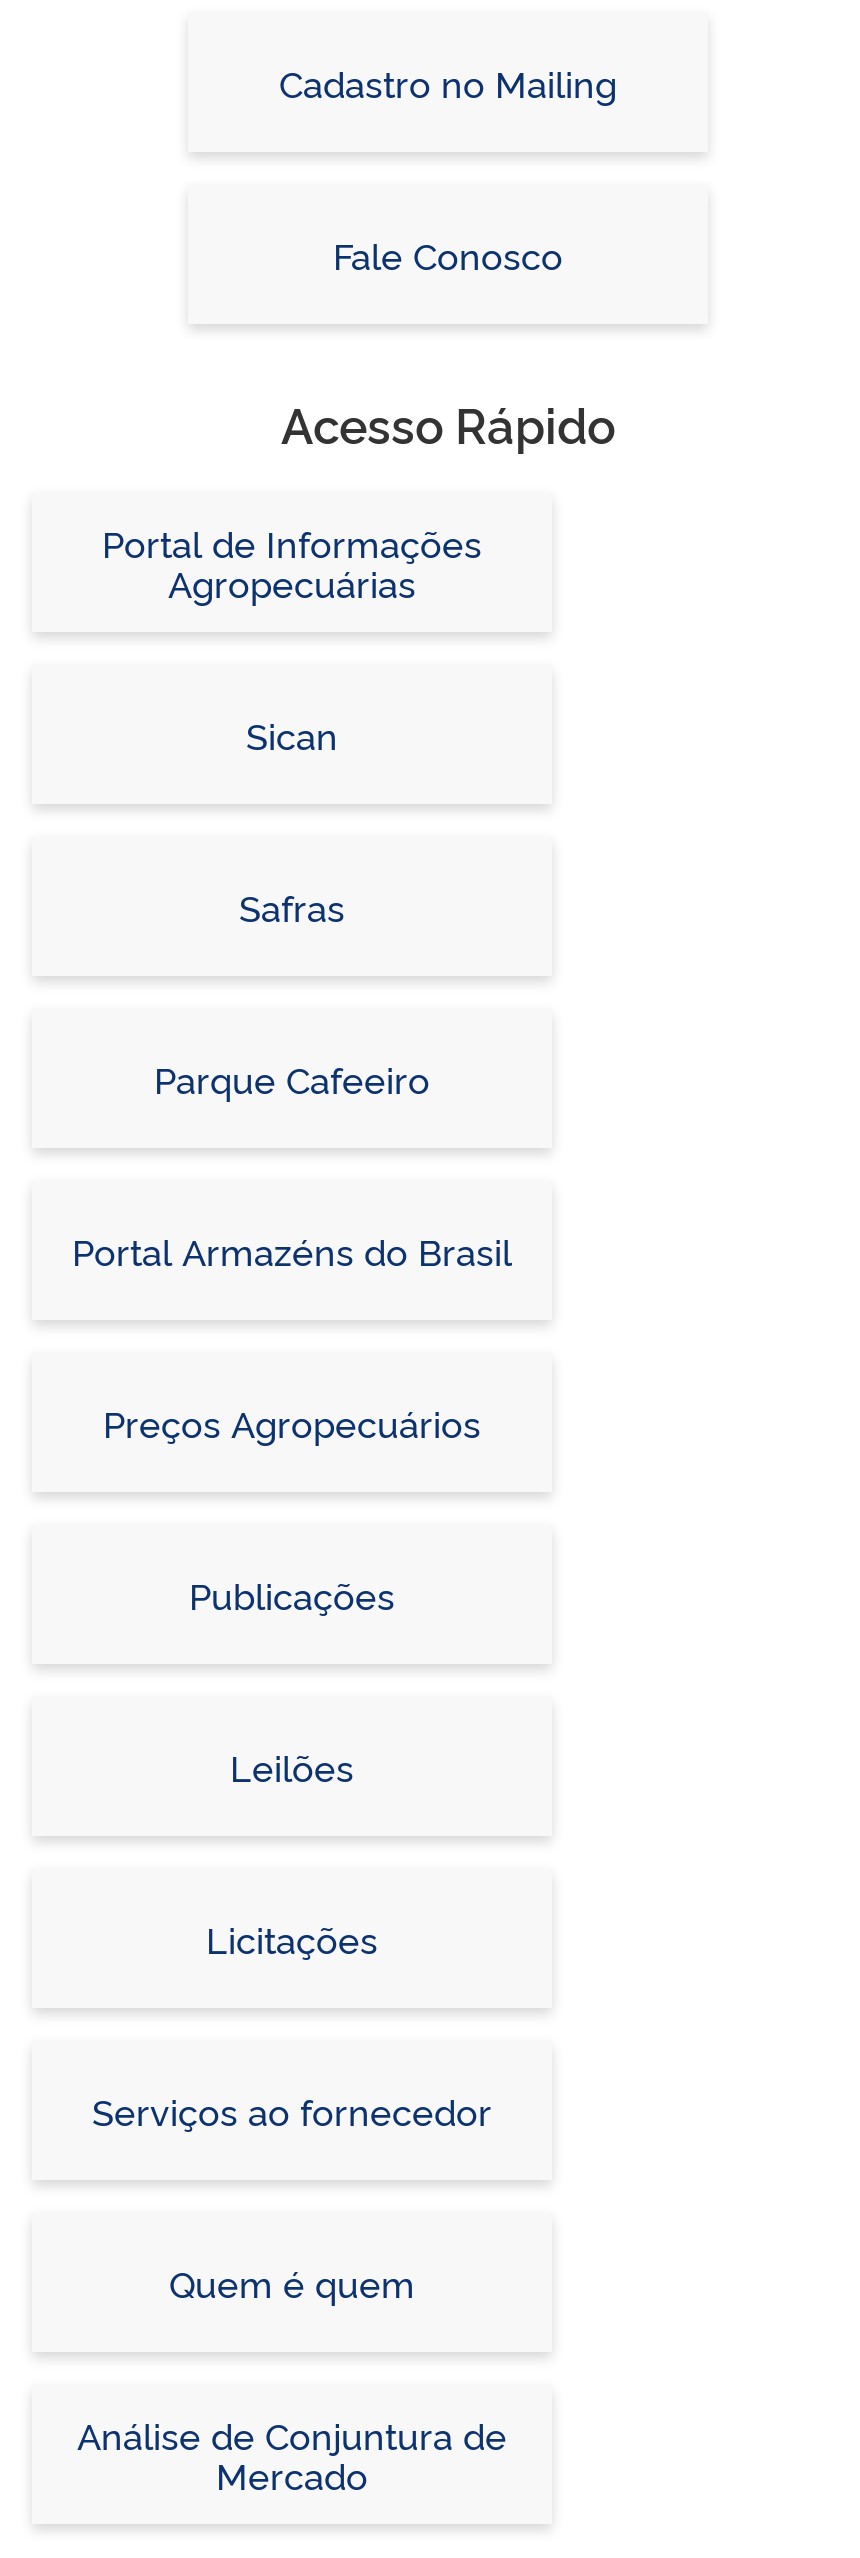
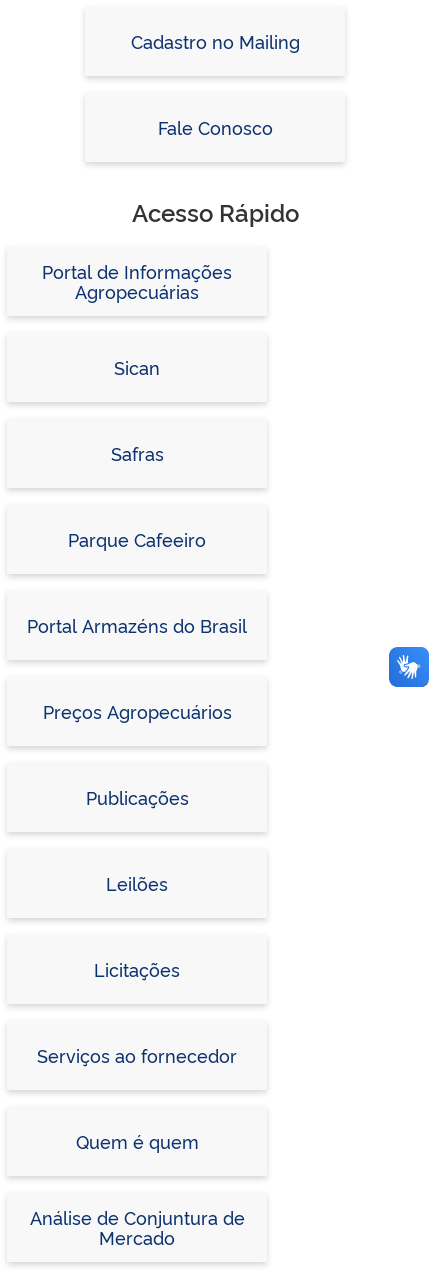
none -> [388,646,430,688] [image]

